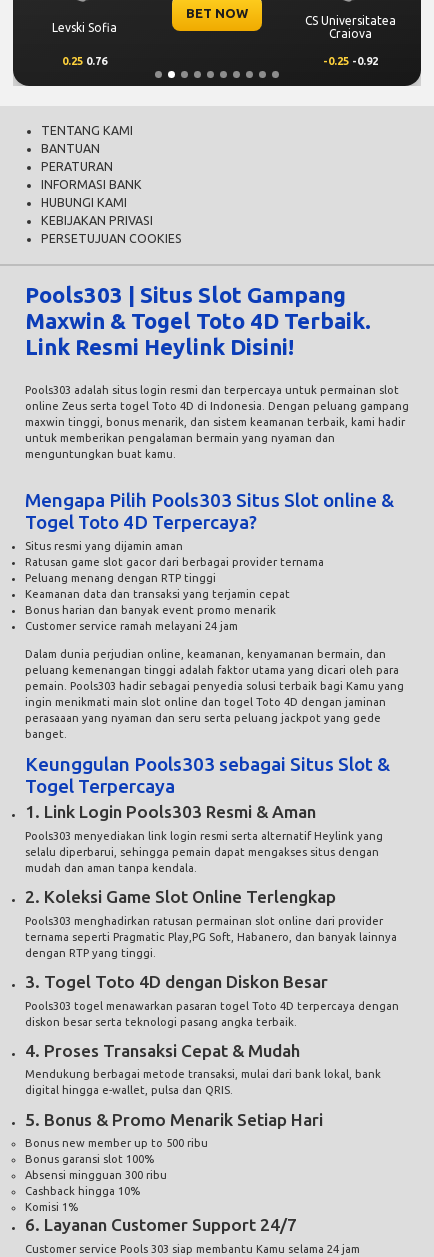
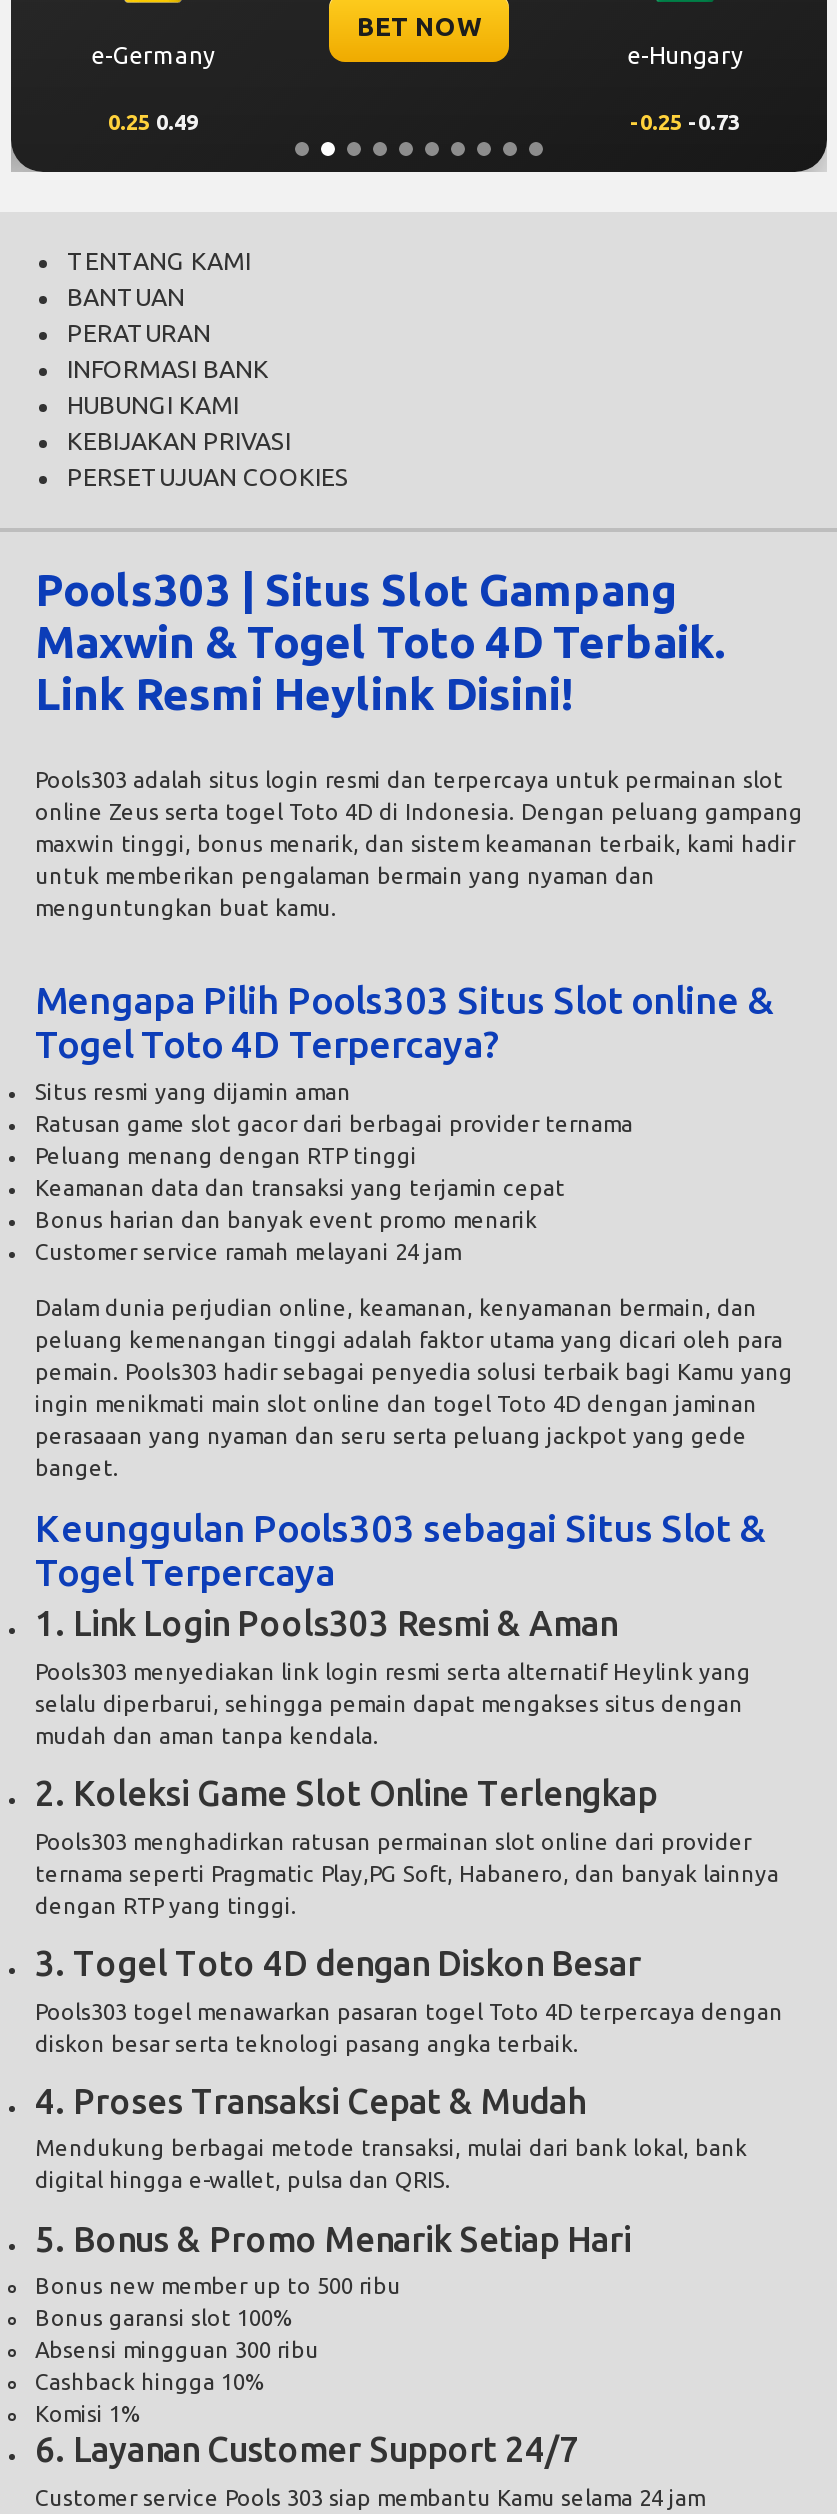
[304,14,395,40] CS Universitatea | Craiova -> [627,41,743,67] e-Hungary
[51,20,116,33] Levski Sofia -> [91,41,215,67] e-Germany
[61,55,377,67] 0.25 0.76 | -0.25 -0.92 -> [108,110,740,134] 0.25 0.49 | -0.25 -0.73

